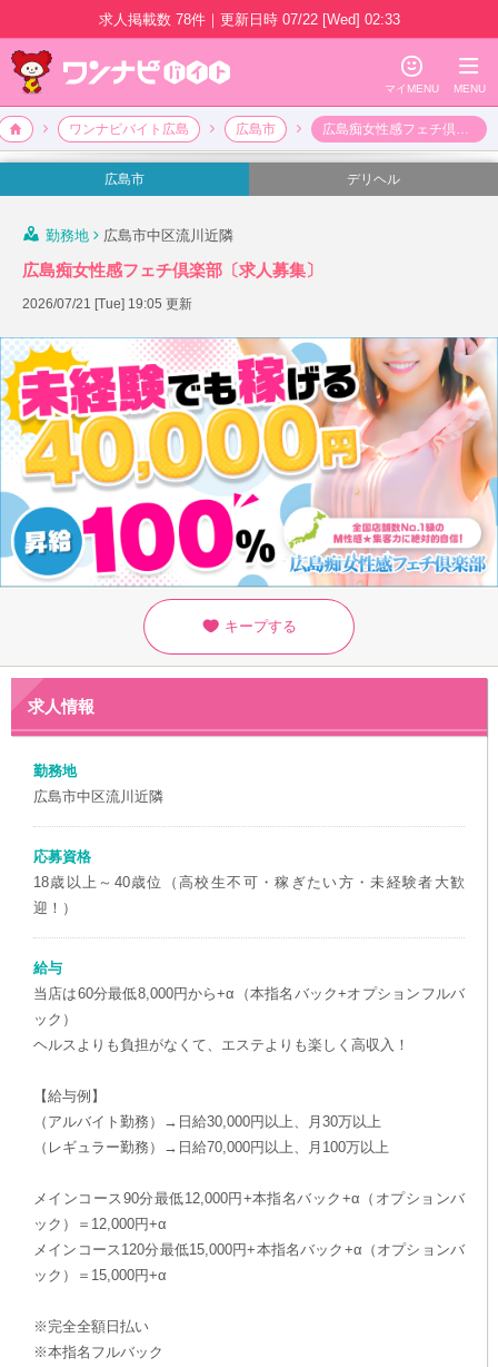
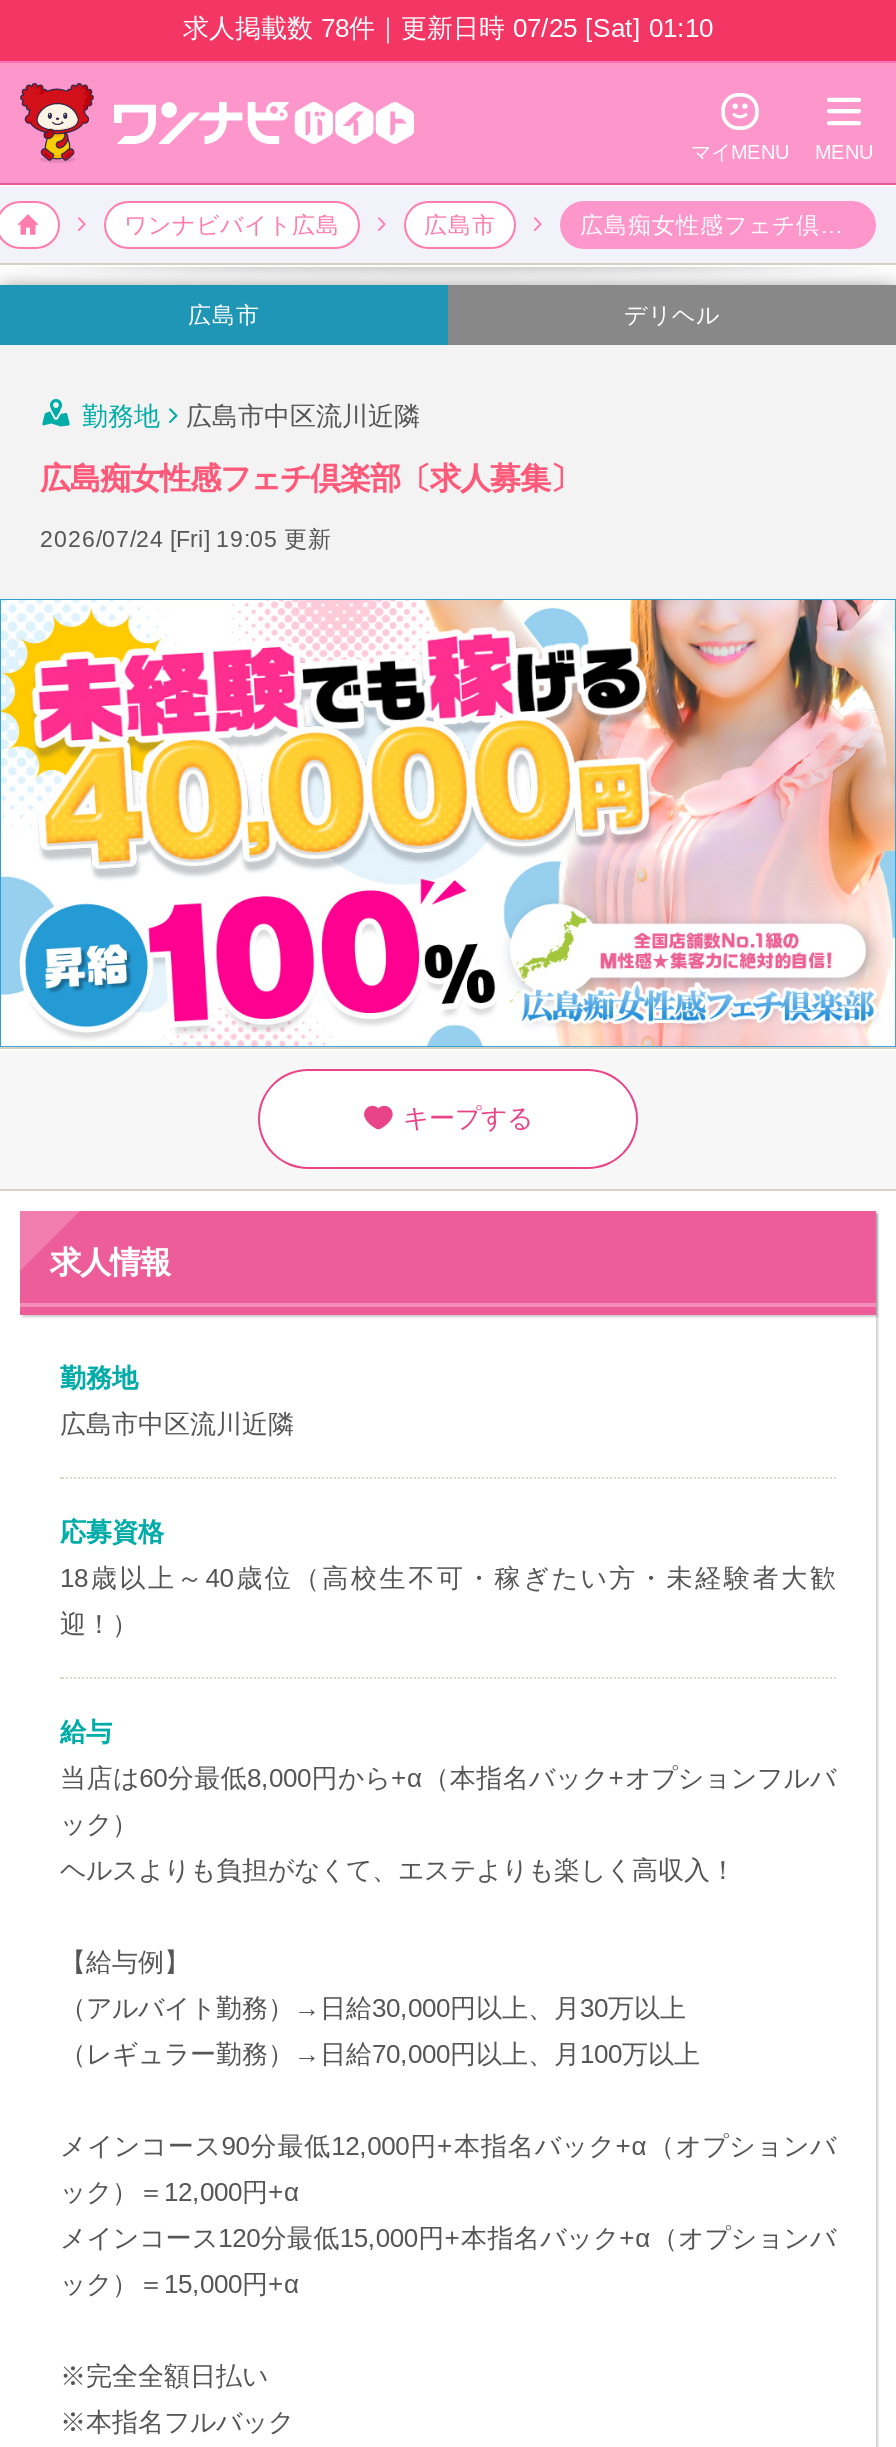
[98,11,400,27] 求人掲載数78件｜更新日時07/22 [Wed] 02:33 -> [183,12,713,42] 求人掲載数78件｜更新日時07/25 [Sat] 01:10
[22,297,192,311] 2026/07/21 [Tue] 19:05 更新 -> [40,527,332,551] 2026/07/24 [Fri] 19:05 更新

